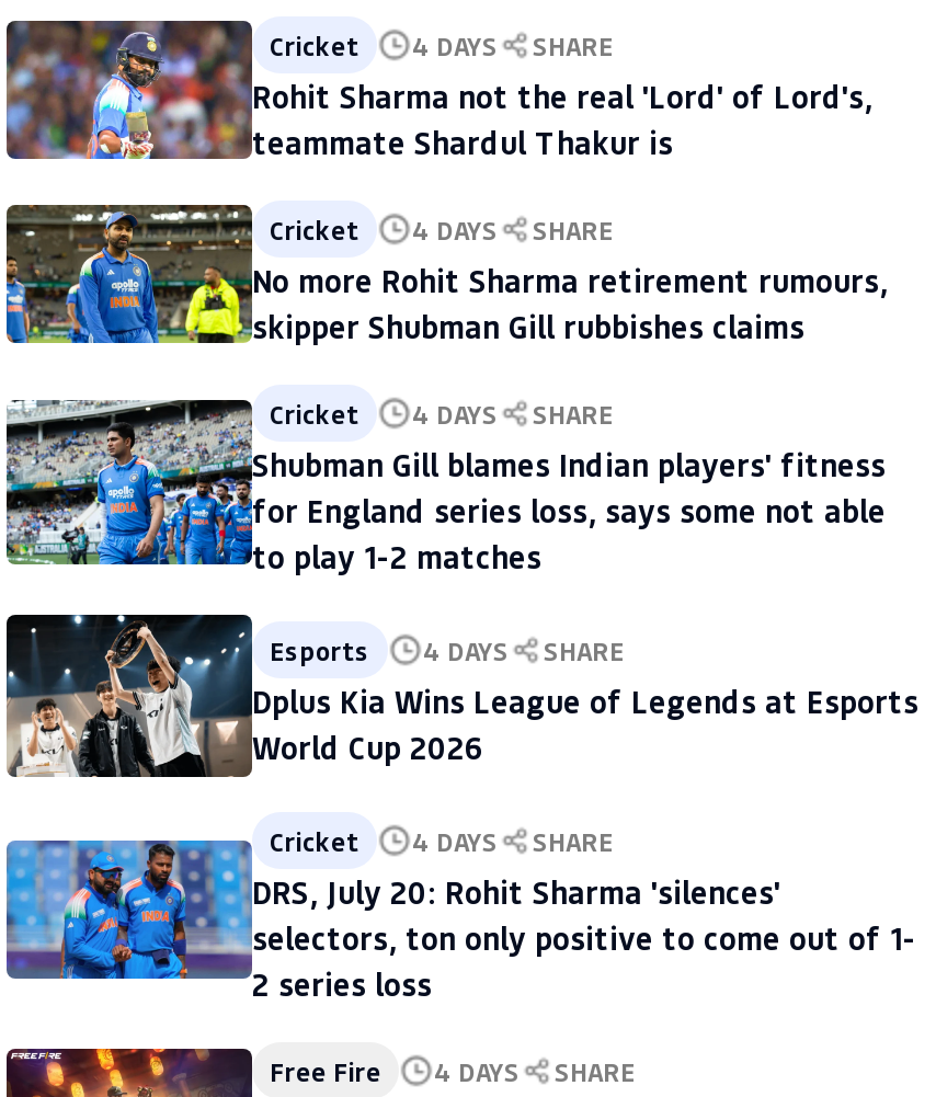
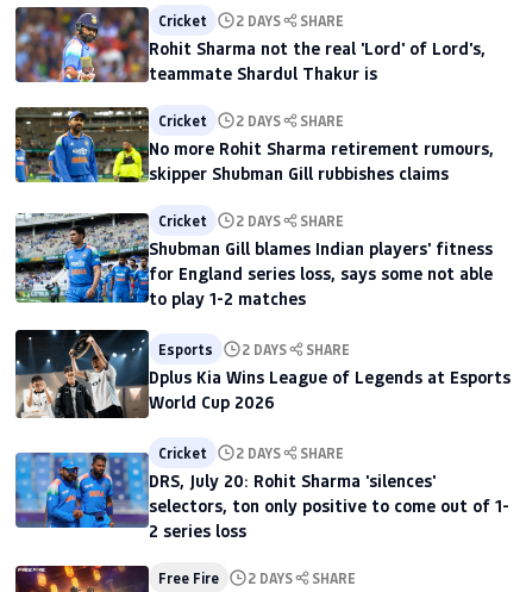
[270,27,614,62] Cricket 4 DAYS SHARE -> [158,10,344,30] Cricket 2 DAYS SHARE
[270,211,614,246] Cricket 4 DAYS SHARE -> [158,111,344,130] Cricket 2 DAYS SHARE
[270,395,614,430] Cricket 4 DAYS SHARE -> [158,211,344,230] Cricket 2 DAYS SHARE
[270,633,625,668] Esports 4 DAYS SHARE -> [158,340,350,359] Esports 2 DAYS SHARE
[270,824,614,859] Cricket 4 DAYS SHARE -> [158,444,344,463] Cricket 2 DAYS SHARE
[270,1054,636,1089] Free Fire 4 DAYS SHARE -> [158,569,356,588] Free Fire 2 DAYS SHARE

